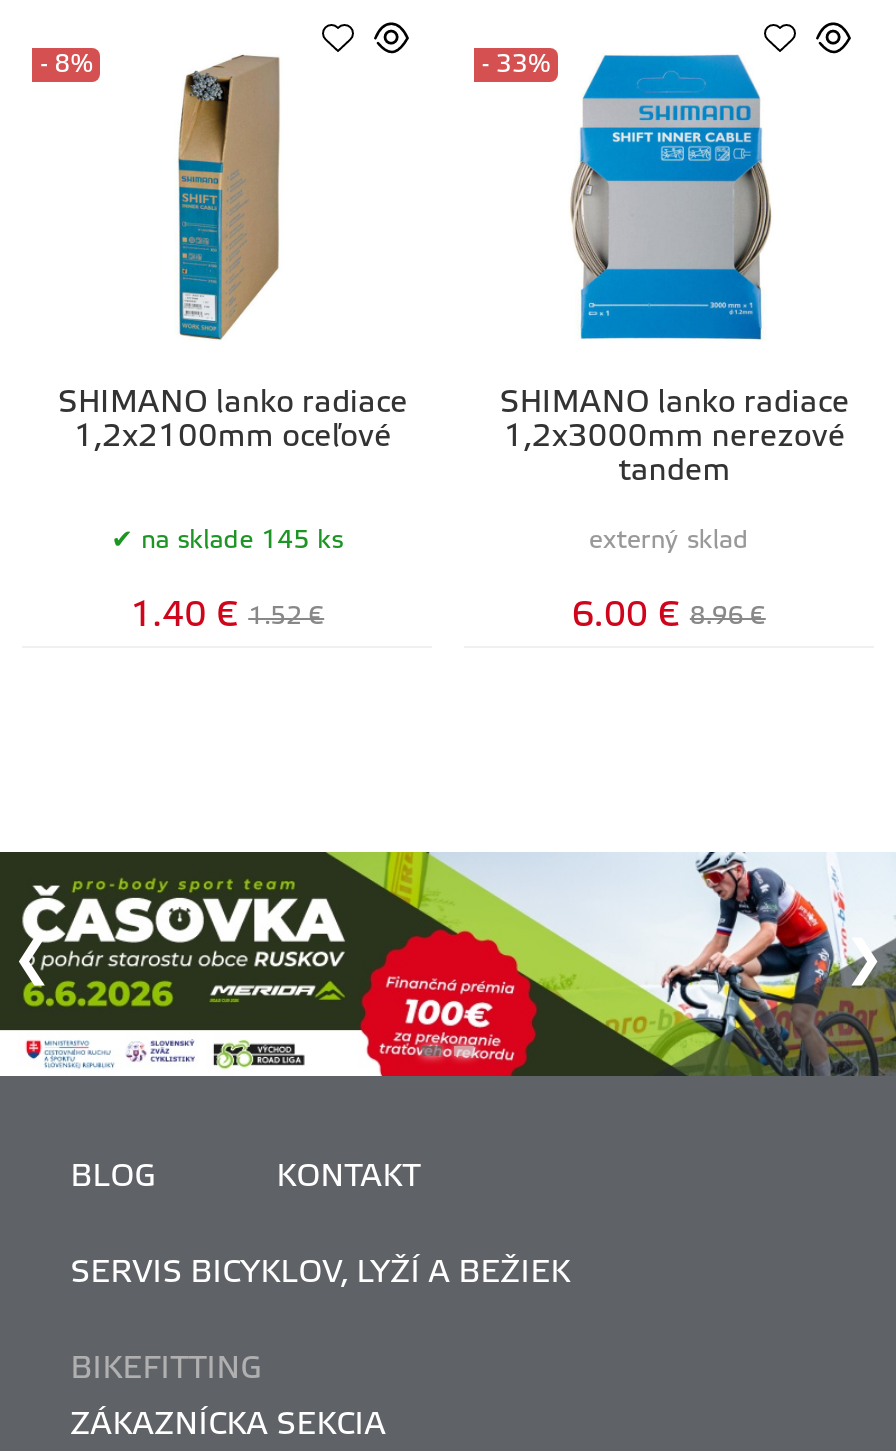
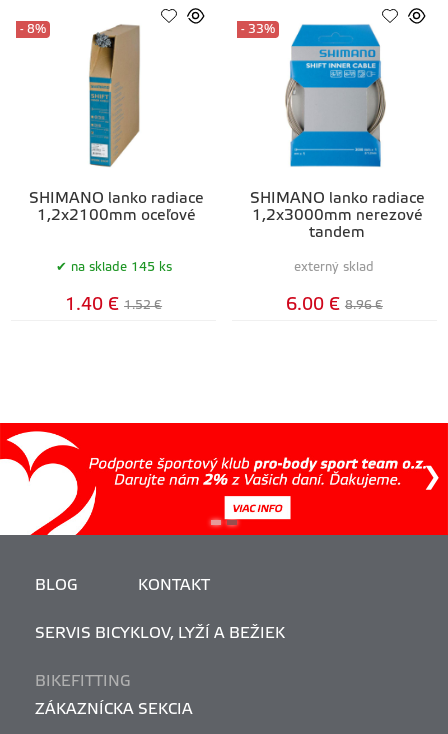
[6,850,890,1078] [image] -> [3,422,445,536] [image]

